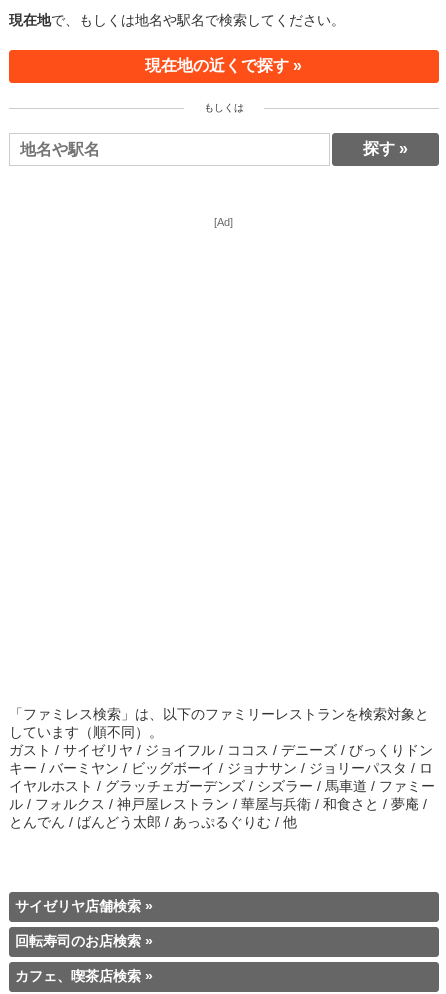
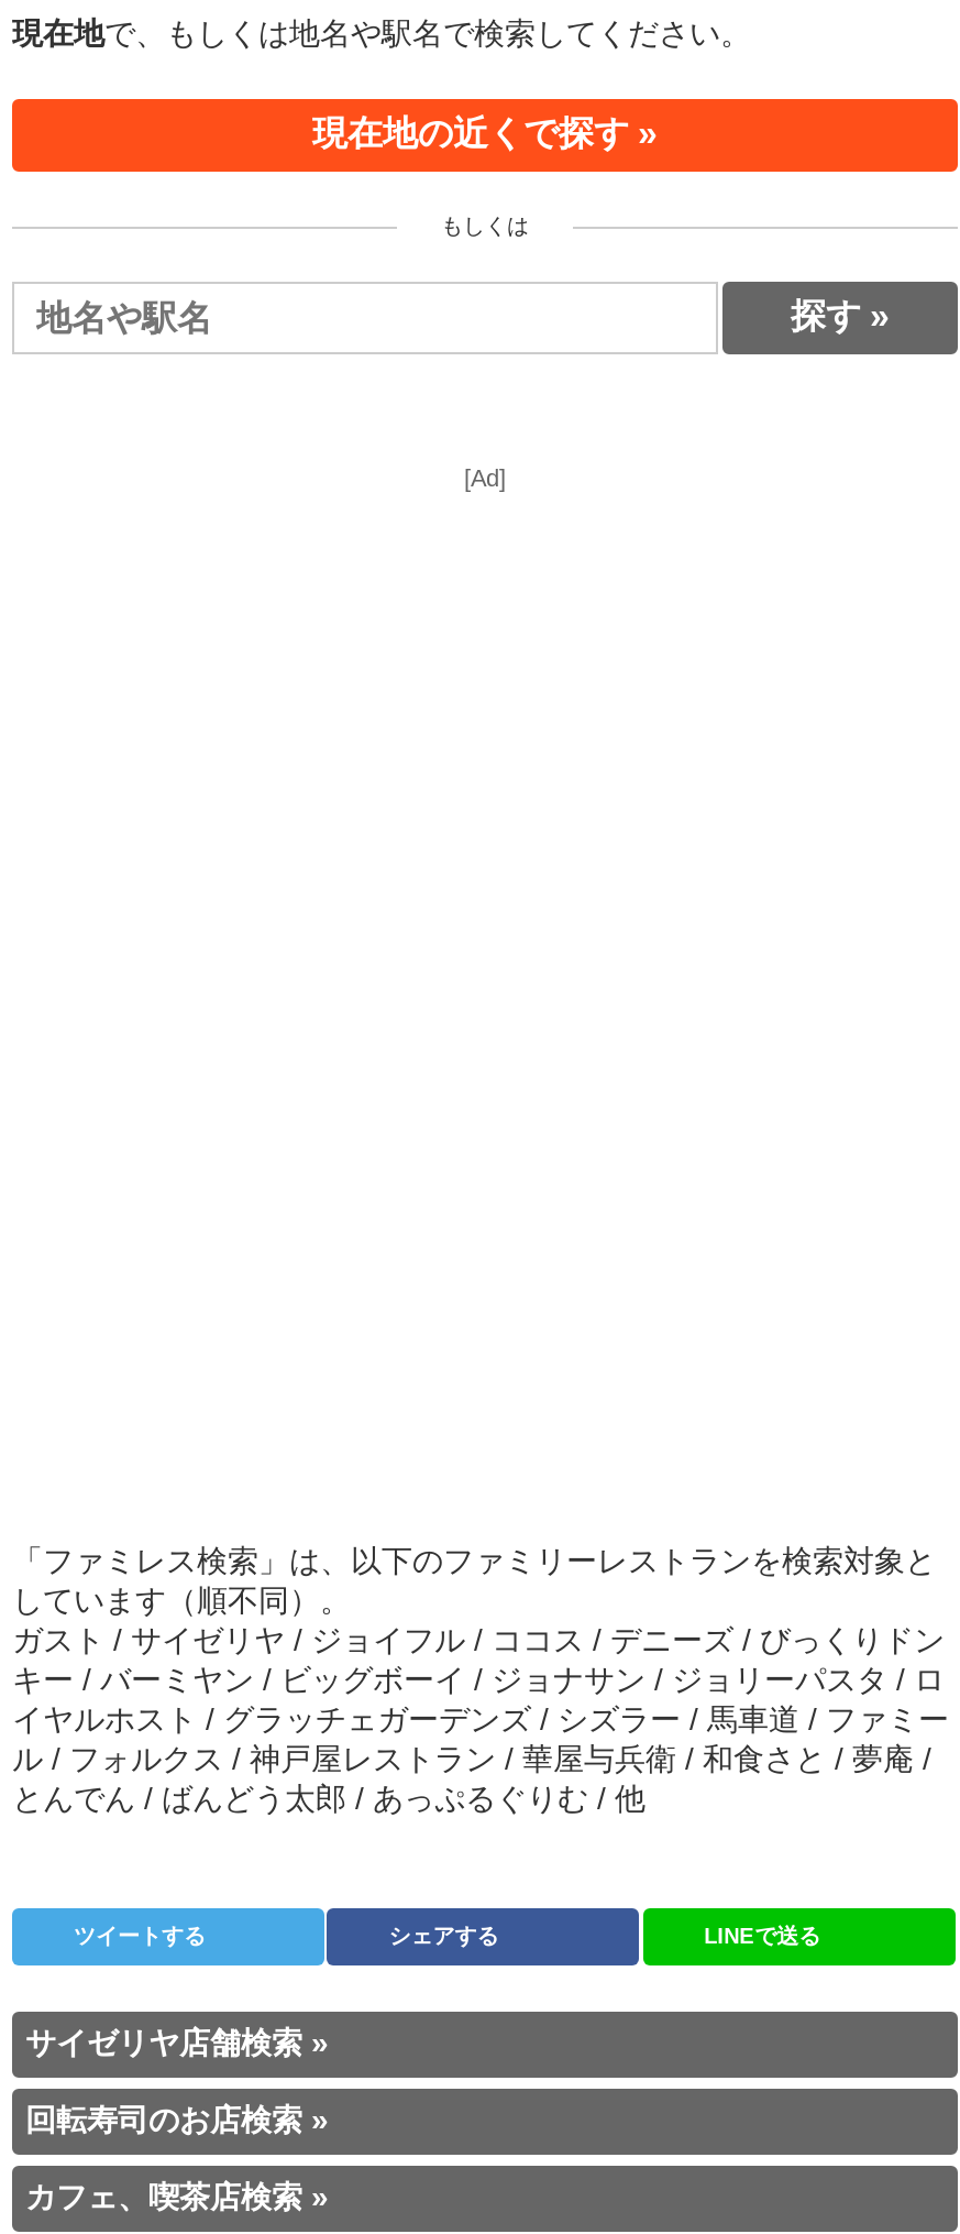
none -> [74,1924,821,1948] ツイートする | シェアする | LINEで送る

